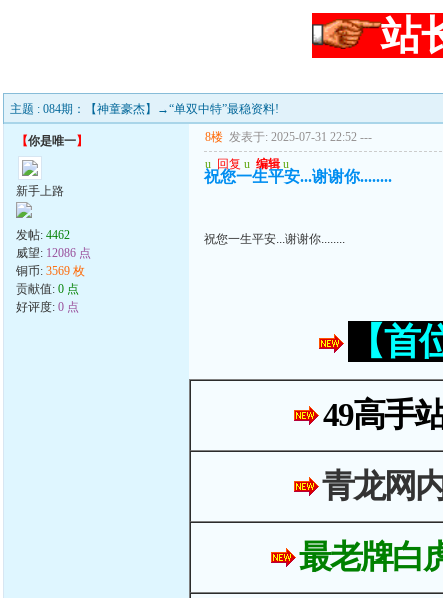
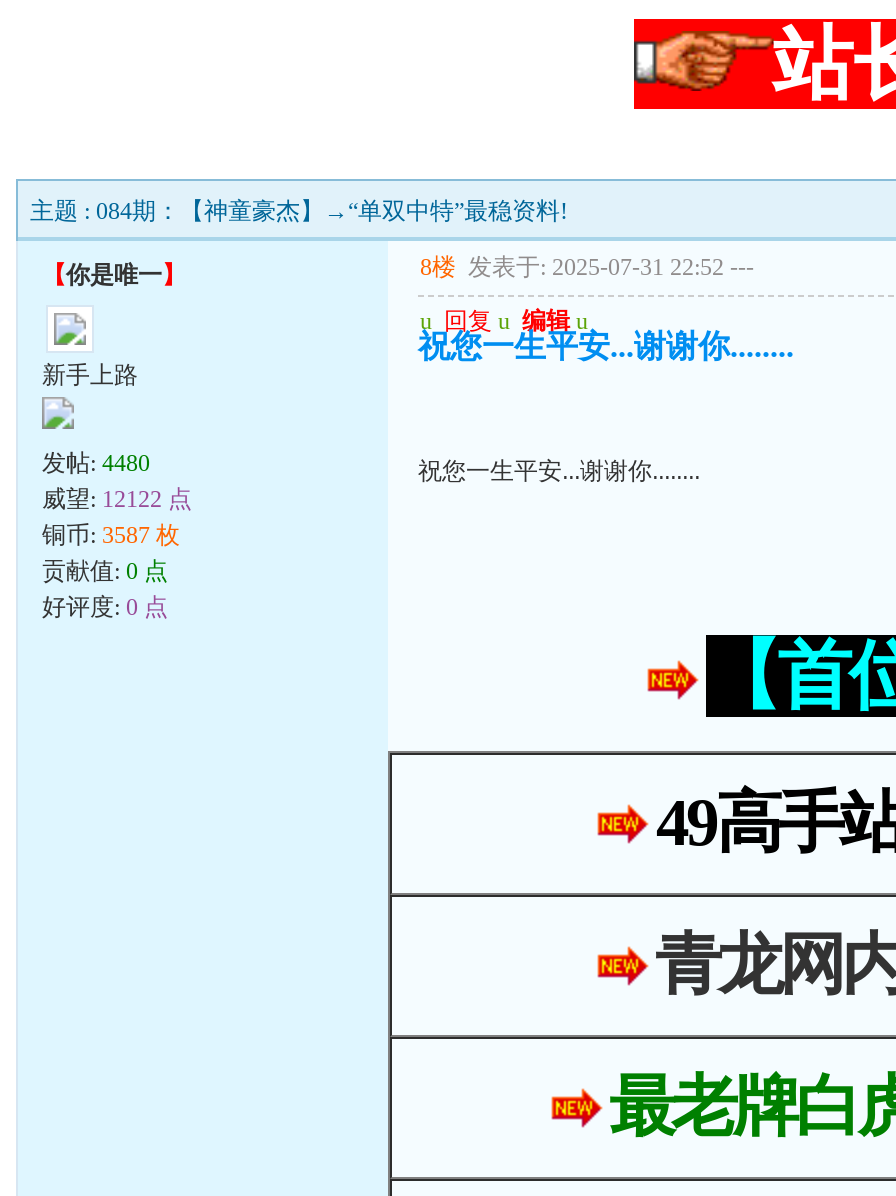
[16,228,70,242] 发帖: 4462 -> [42,449,150,477] 发帖: 4480
[16,246,91,260] 威望: 12086 点 -> [42,485,192,513] 威望: 12122 点
[16,264,85,278] 铜币: 3569 枚 -> [42,521,180,549] 铜币: 3587 枚

